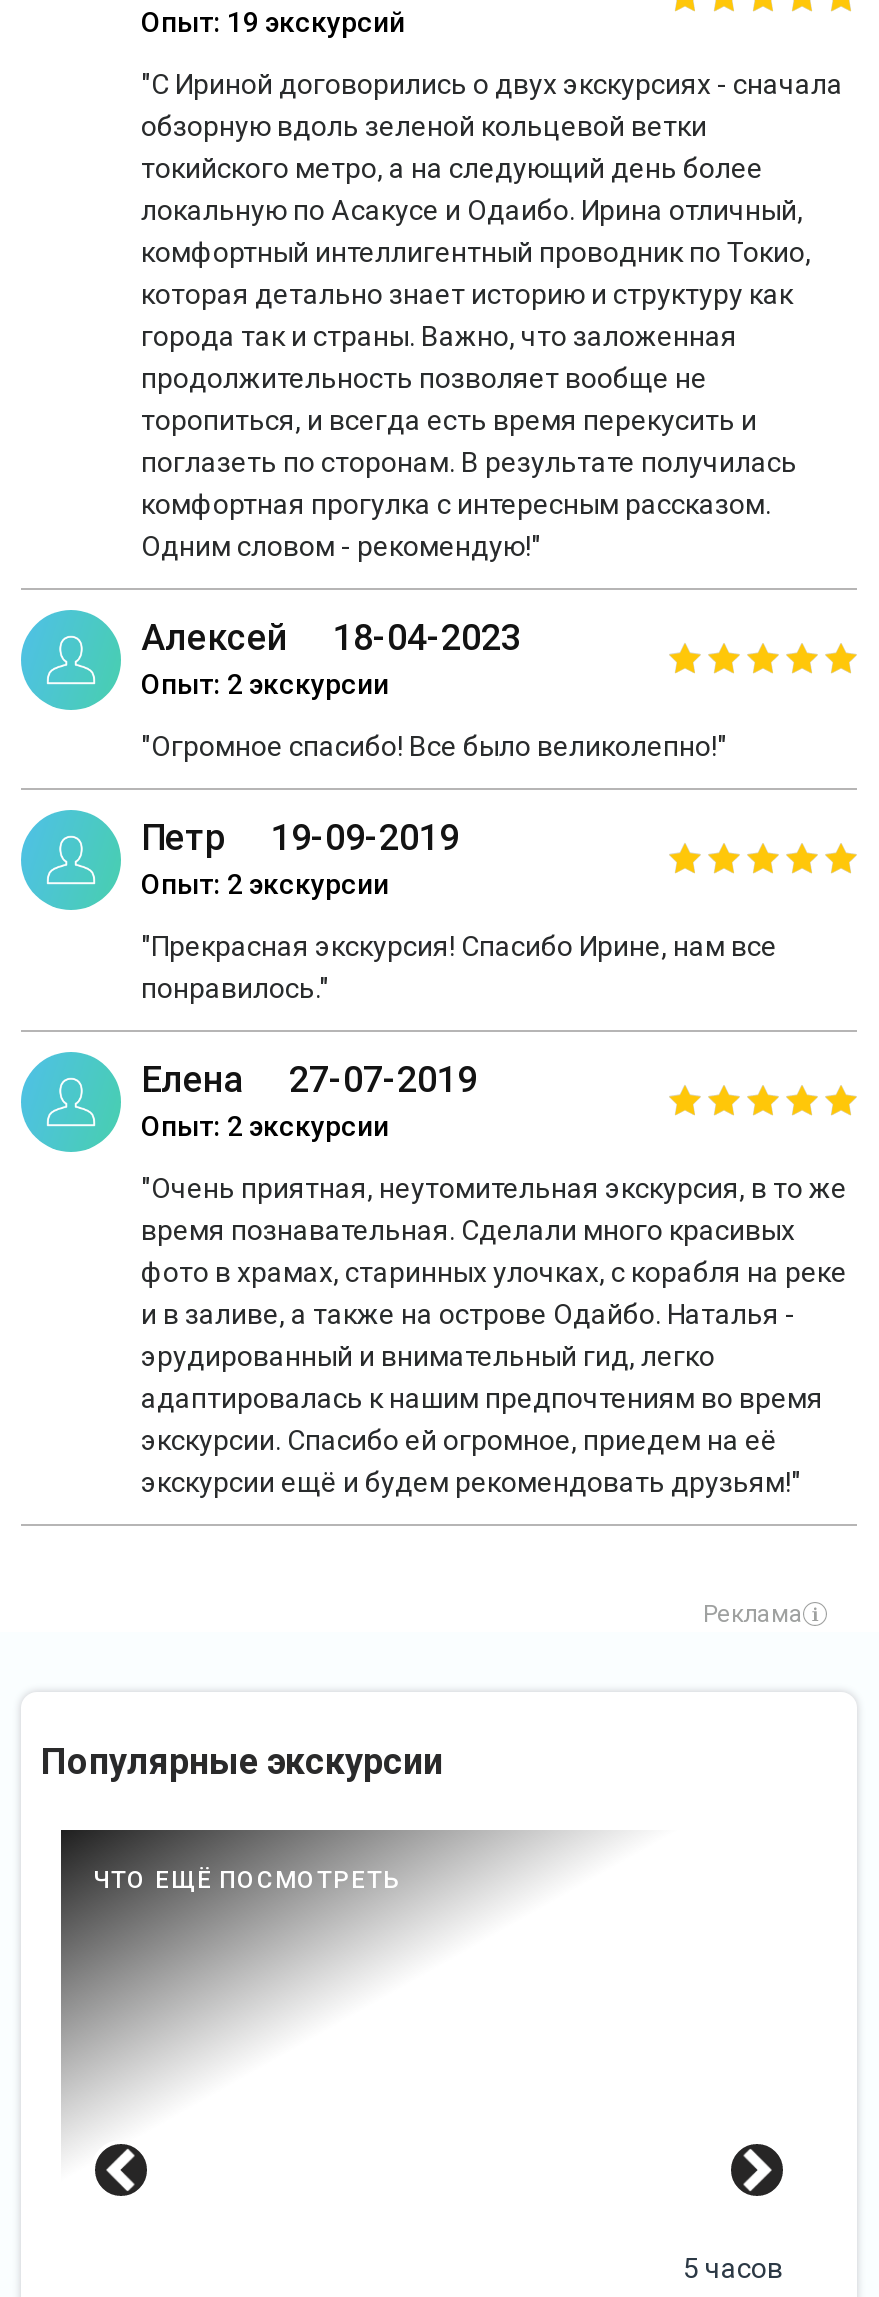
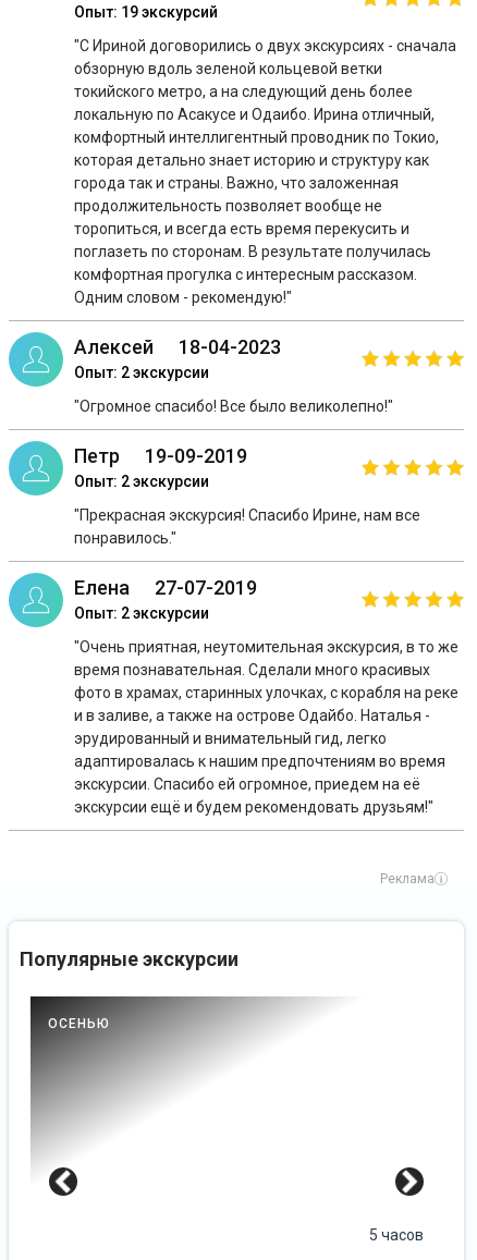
[93,1865,401,1893] ЧТО ЕЩЁ ПОСМОТРЕТЬ -> [48,1016,110,1031] ОСЕНЬЮ

